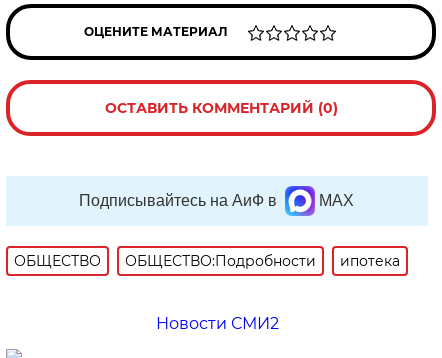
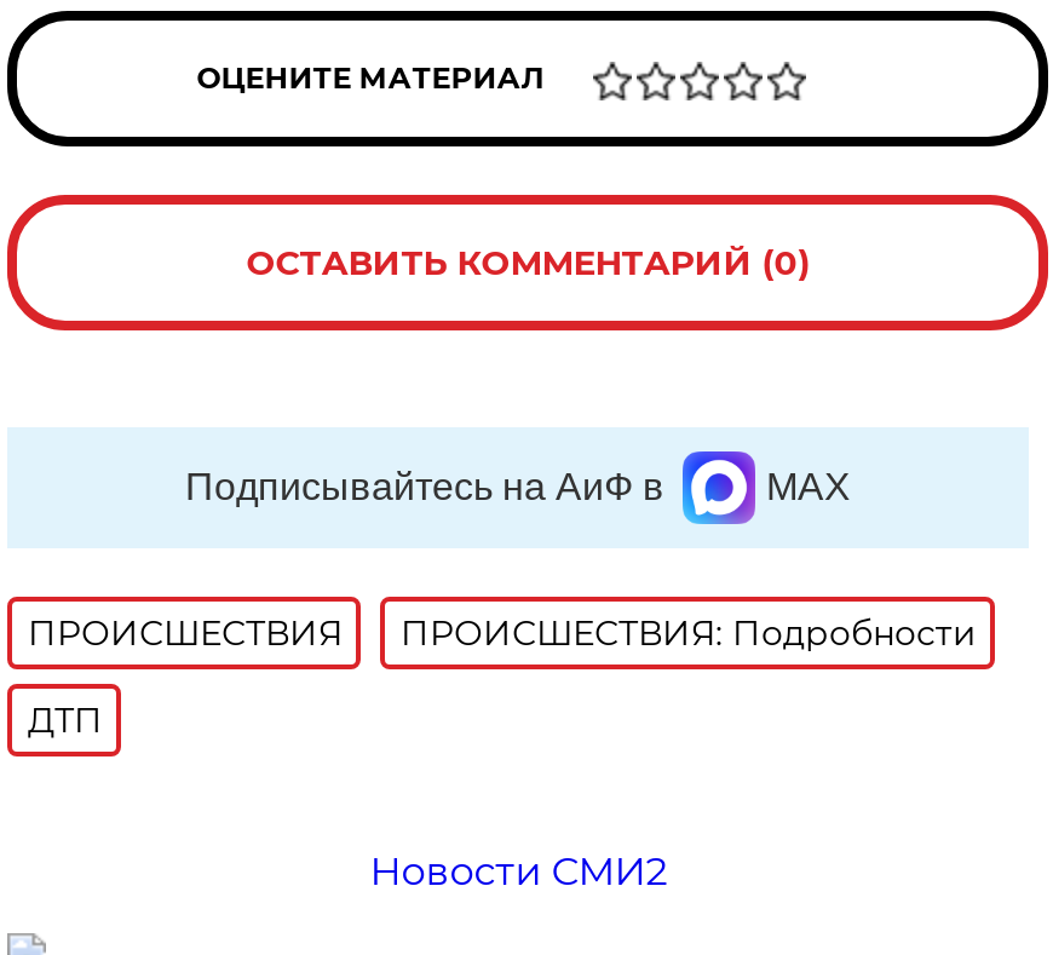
[14,252,400,270] ОБЩЕСТВО | ОБЩЕСТВО:Подробности | ипотека -> [28,611,977,742] ПРОИСШЕСТВИЯ | ПРОИСШЕСТВИЯ: Подробности | ДТП

